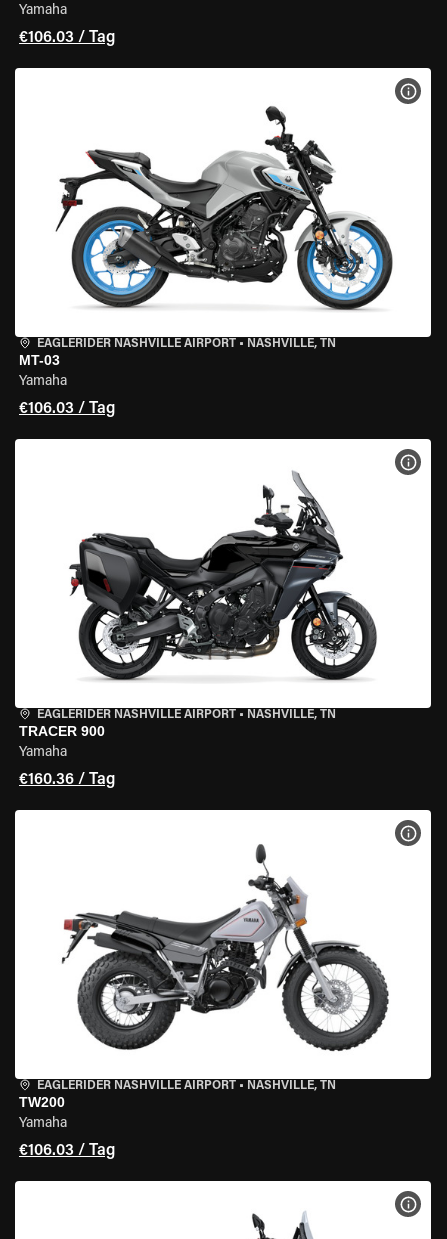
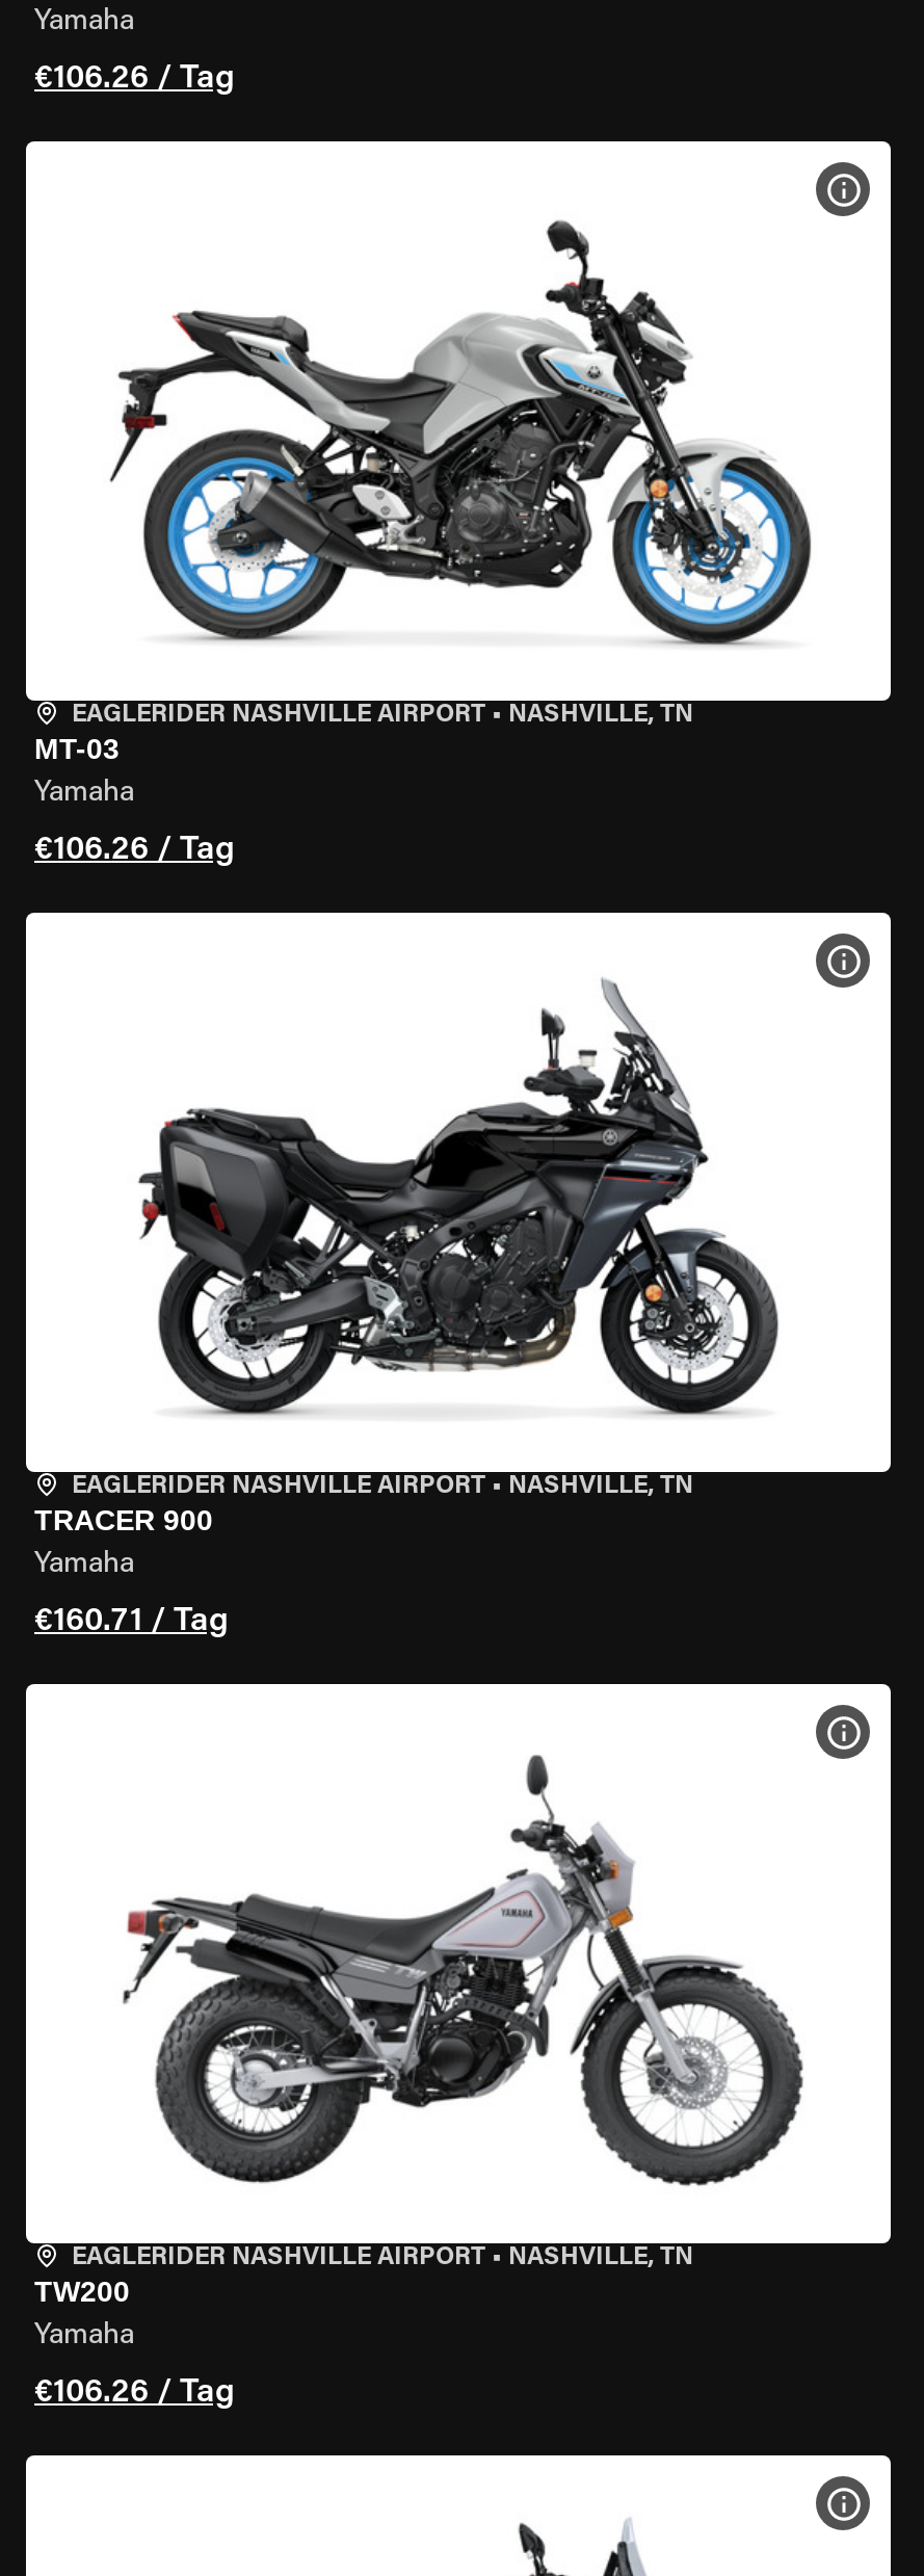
[19,30,115,46] €106.03 / Tag -> [34,62,234,96] €106.26 / Tag
[19,401,115,417] €106.03 / Tag -> [34,834,234,867] €106.26 / Tag
[19,772,115,788] €160.36 / Tag -> [34,1605,228,1638] €160.71 / Tag
[19,1143,115,1159] €106.03 / Tag -> [34,2376,234,2410] €106.26 / Tag

